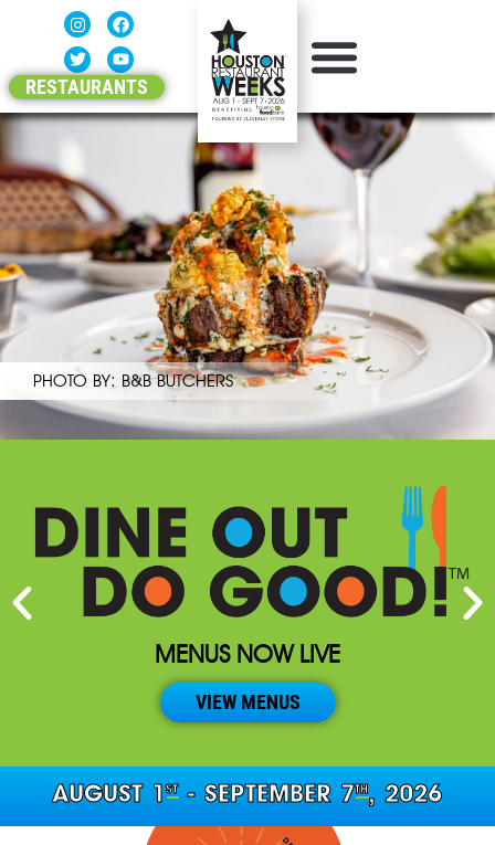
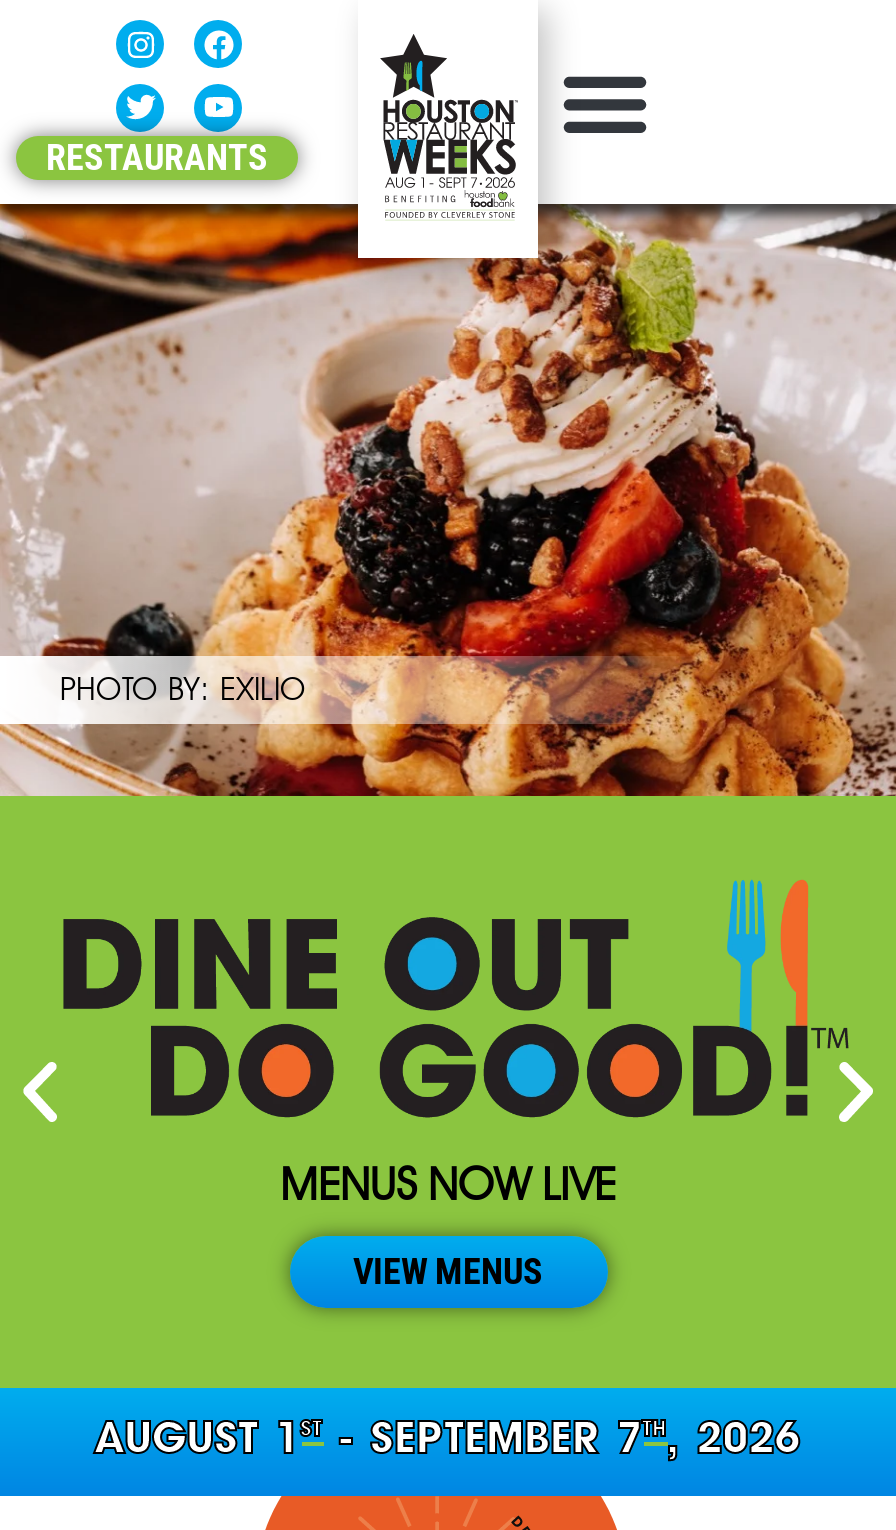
[3,113,492,441] [image] -> [6,204,890,798] [image]

